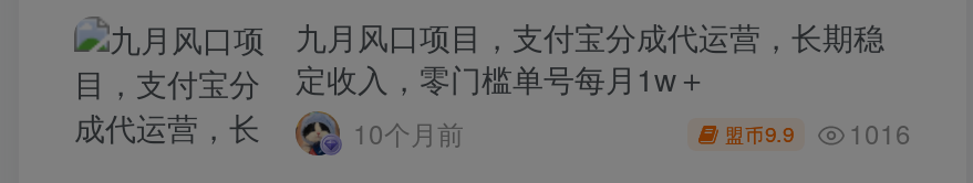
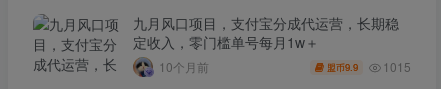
[725,114,911,151] 盟币9.9 1016 -> [327,58,411,75] 盟币9.9 1015

